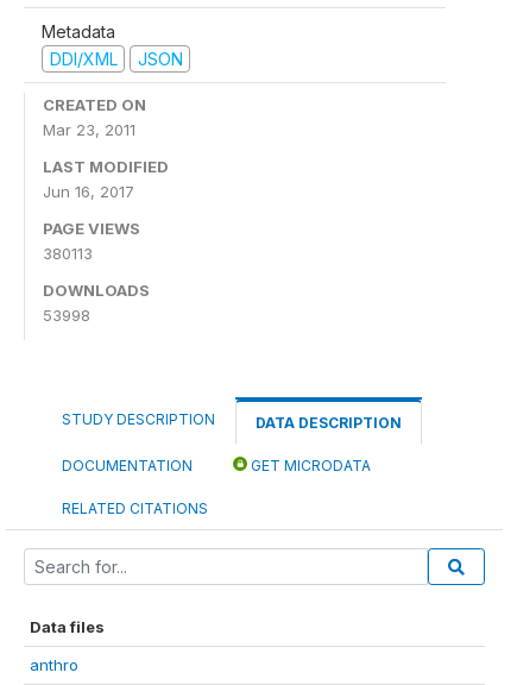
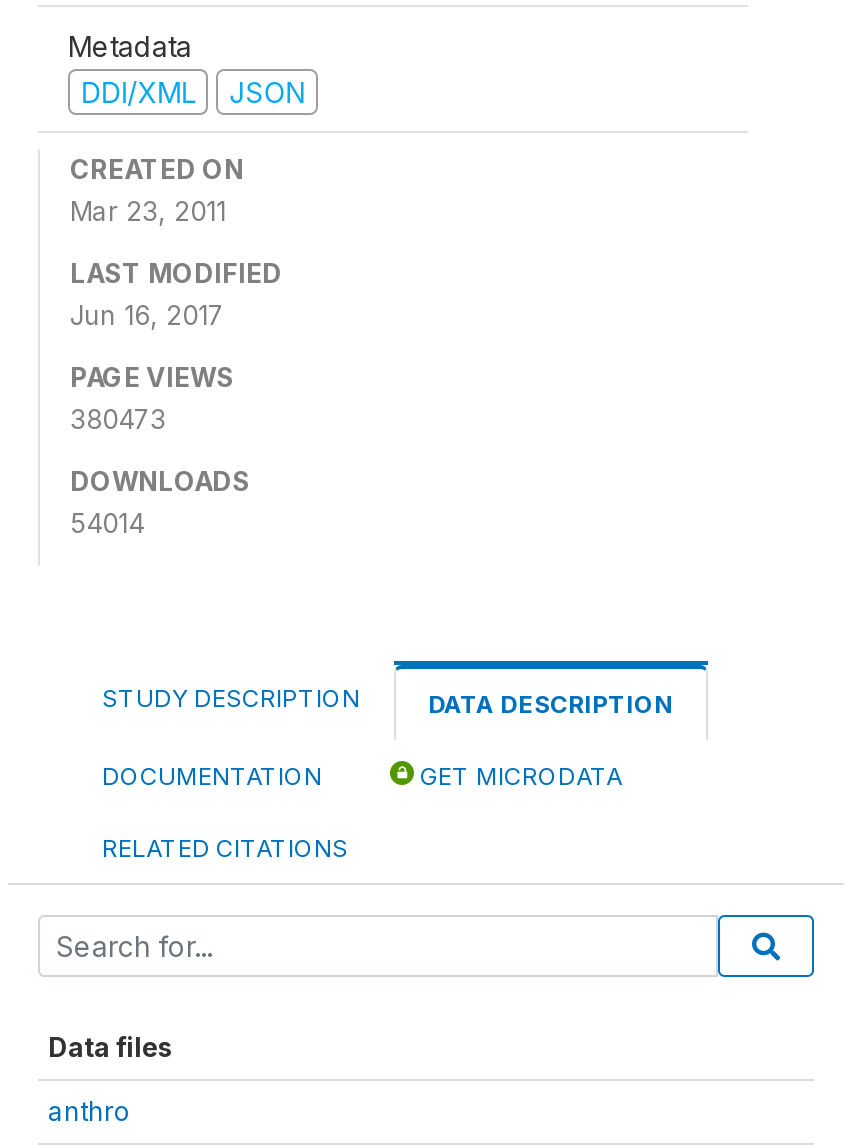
[43,244,93,263] 380113 -> [70,403,166,435] 380473
[43,306,90,325] 53998 -> [70,507,144,539] 54014

